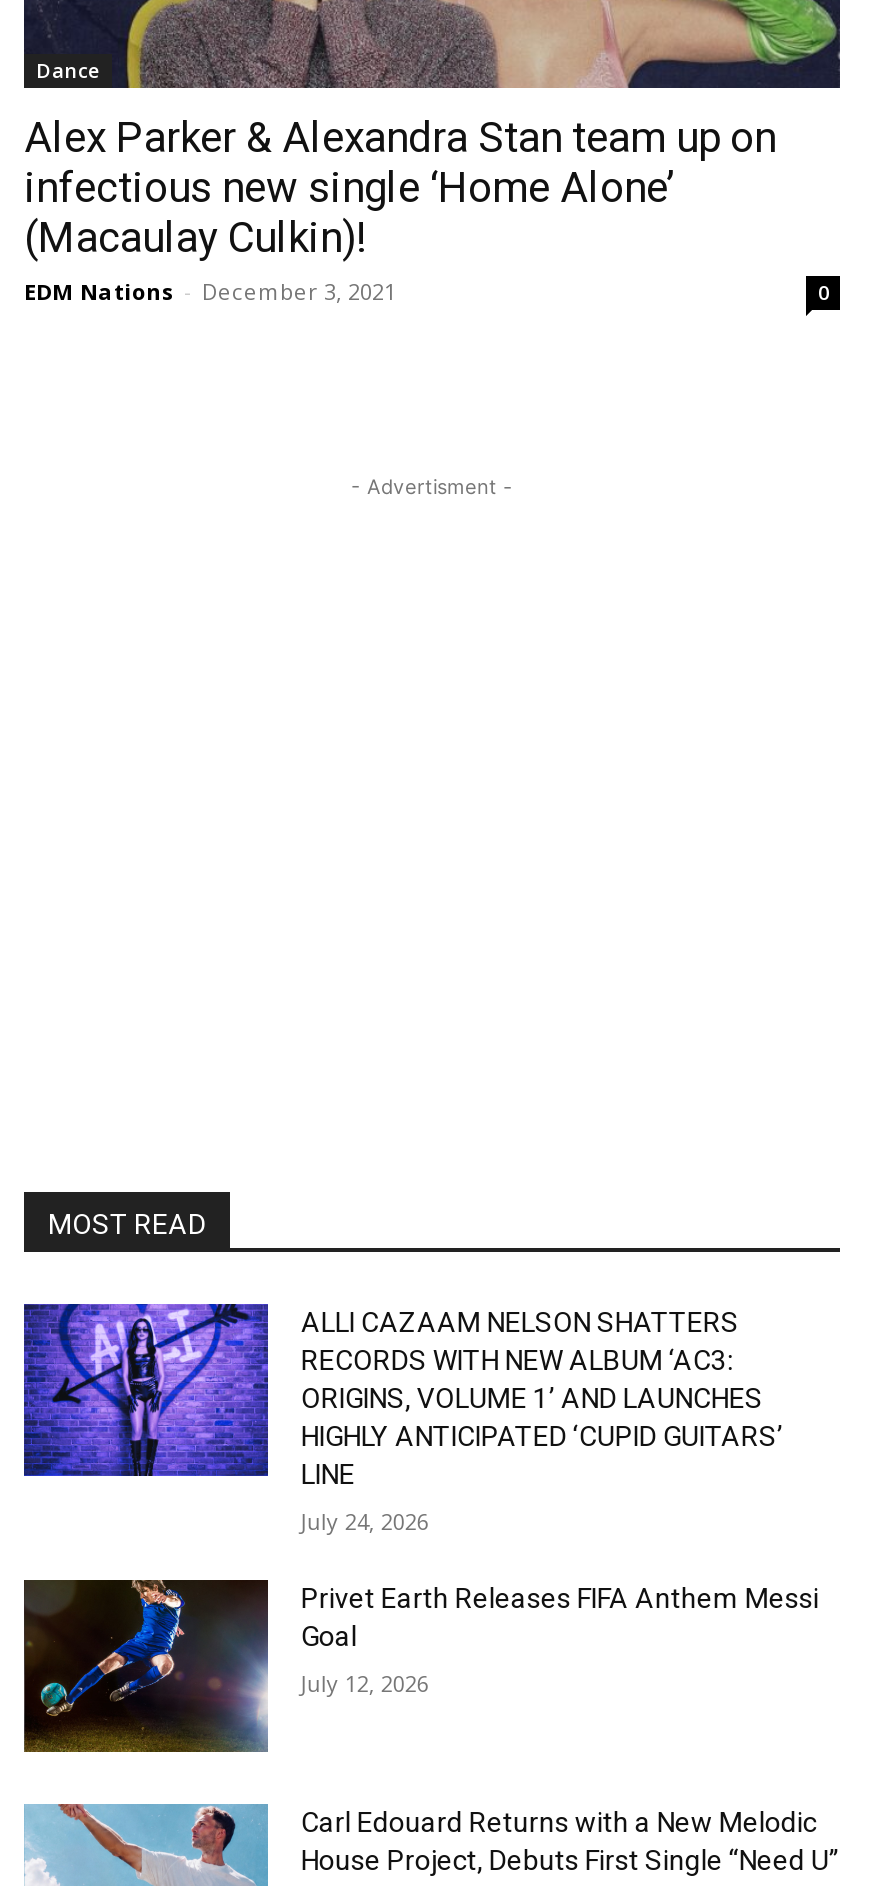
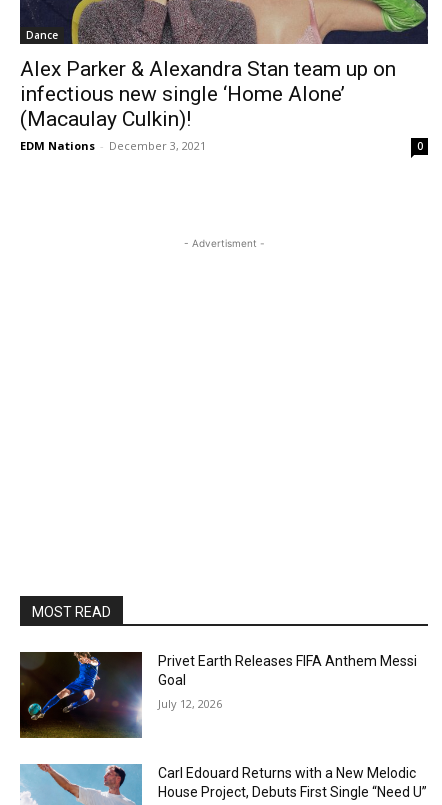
[22,1302,783,1536] [image] | ALLI CAZAAM NELSON SHATTERS | RECORDS WITH NEW ALBUM ‘AC3: | ORIGINS, VOLUME 1’ AND LAUNCHES | HIGHLY ANTICIPATED ‘CUPID GUITARS’ | LINE | July 24, 2026 -> none

